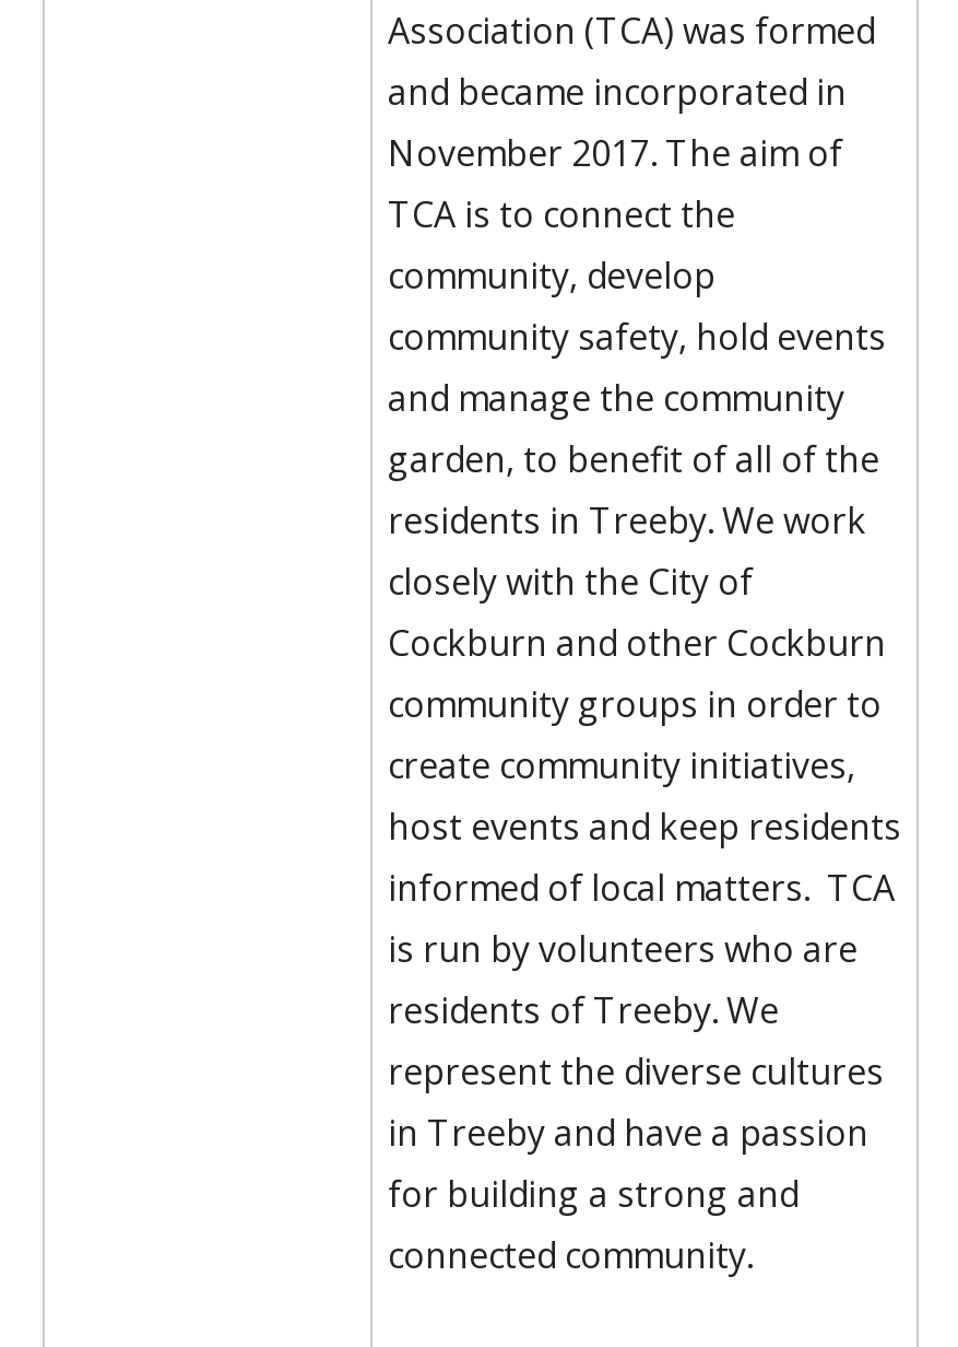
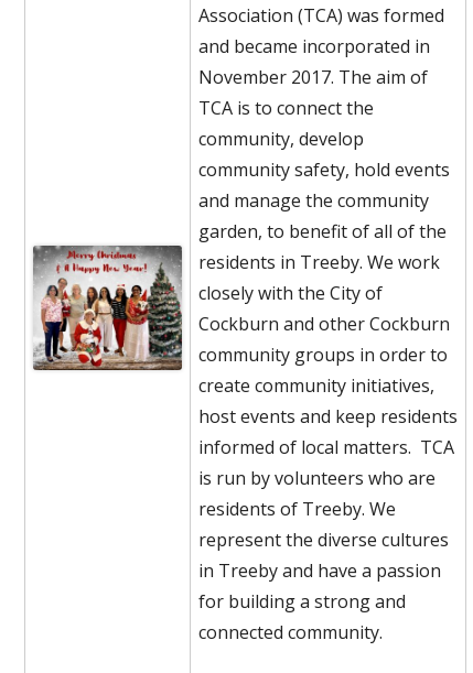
none -> [32,245,183,372] [image]

